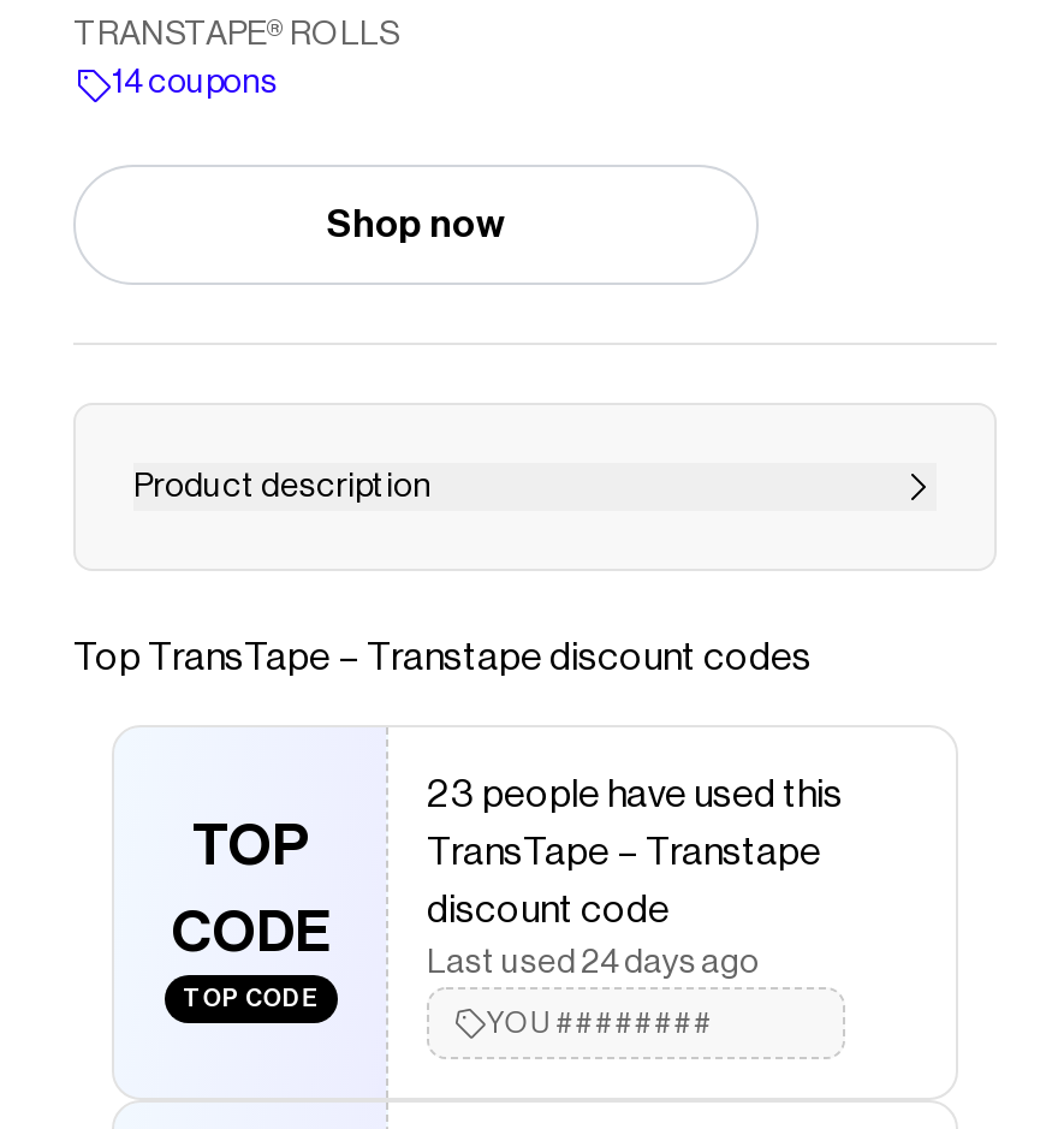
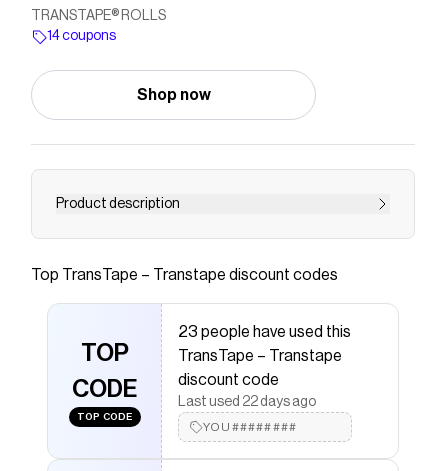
[427,946,759,980] Last used 24 days ago -> [178,395,316,409] Last used 22 days ago

